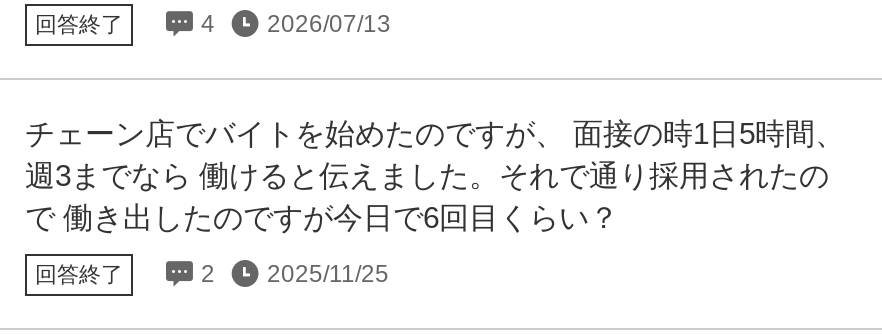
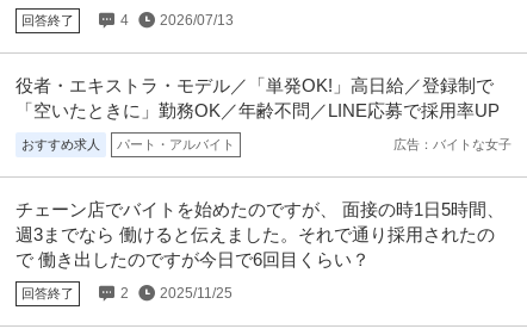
none -> [15,75,511,152] 役者・エキストラ・モデル／「単発OK!」高日給／登録制で | 「空いたときに」勤務OK／年齢不問／LINE応募で採用率UP | おすすめ求人 | パート・アルバイト | 広告：バイトな女子

